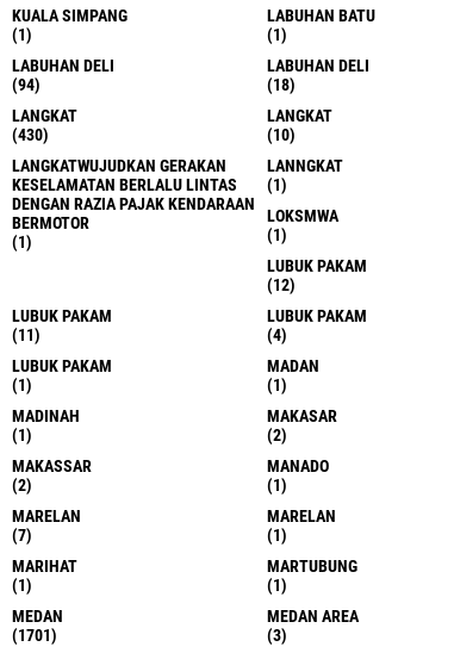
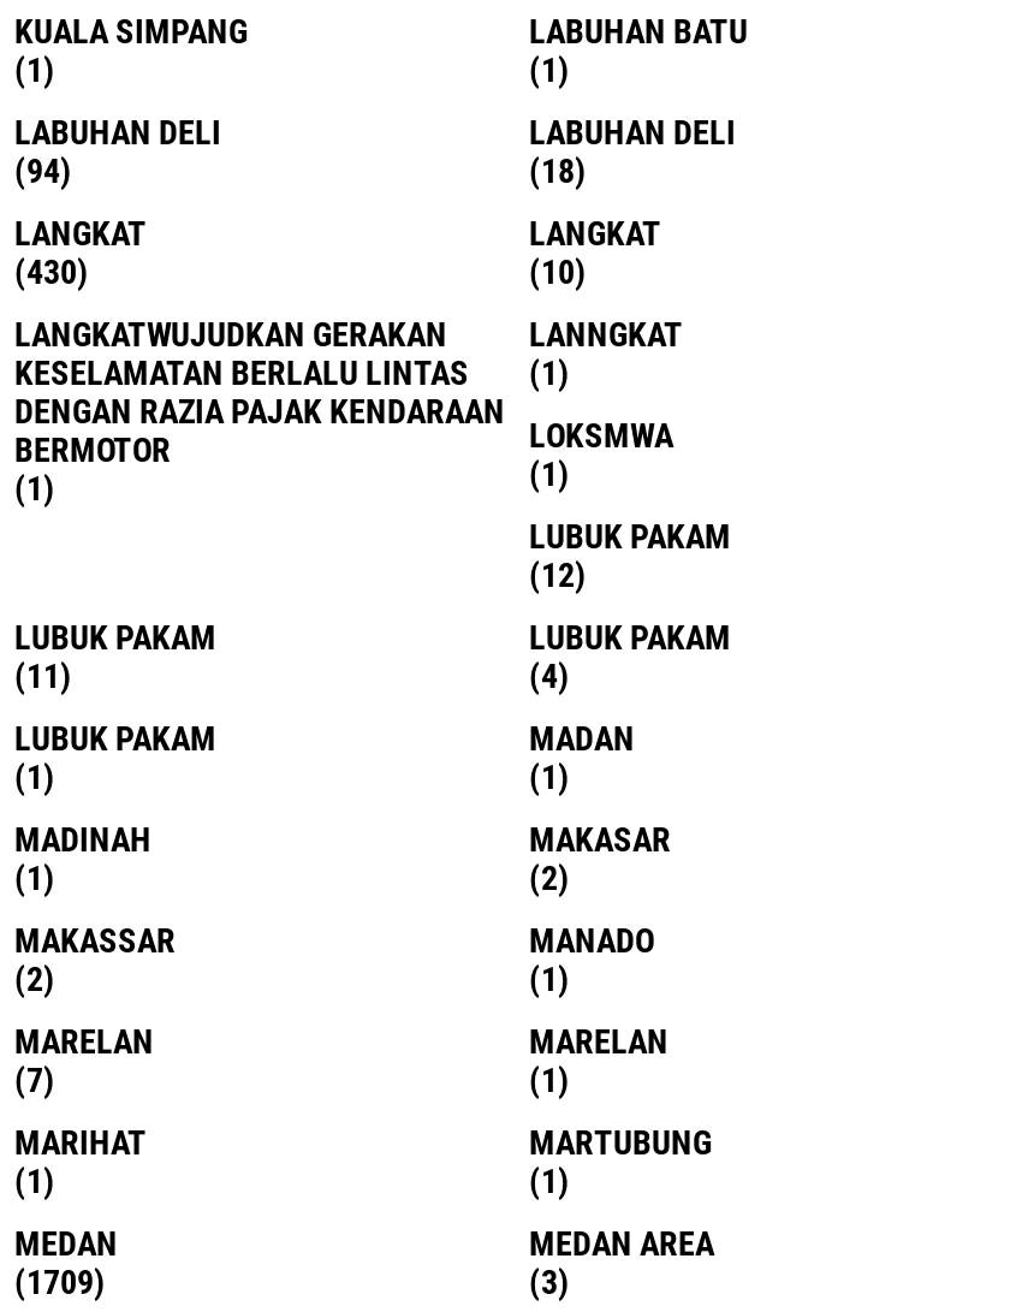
[12,625,57,645] (1701) -> [14,1262,106,1301] (1709)

